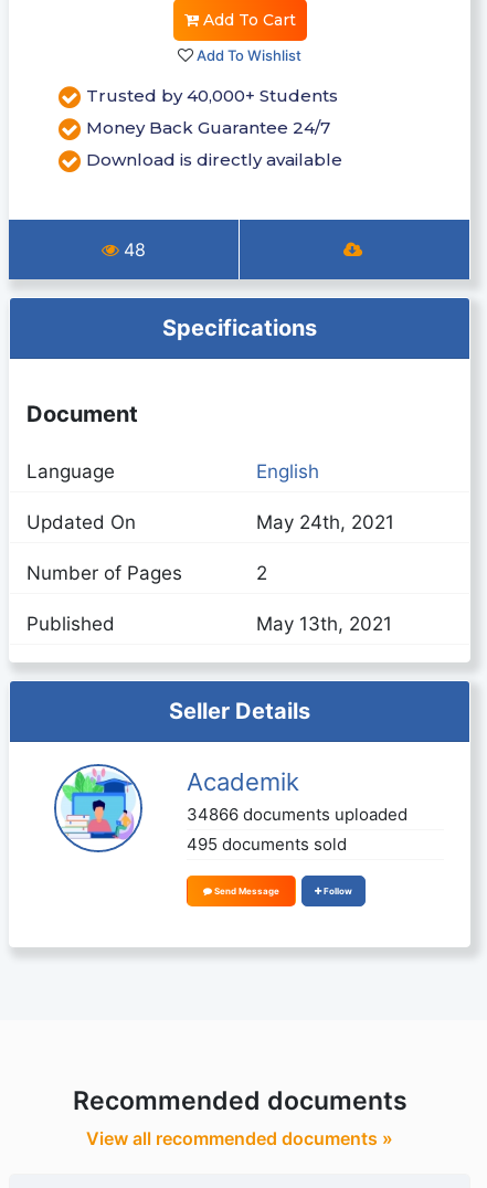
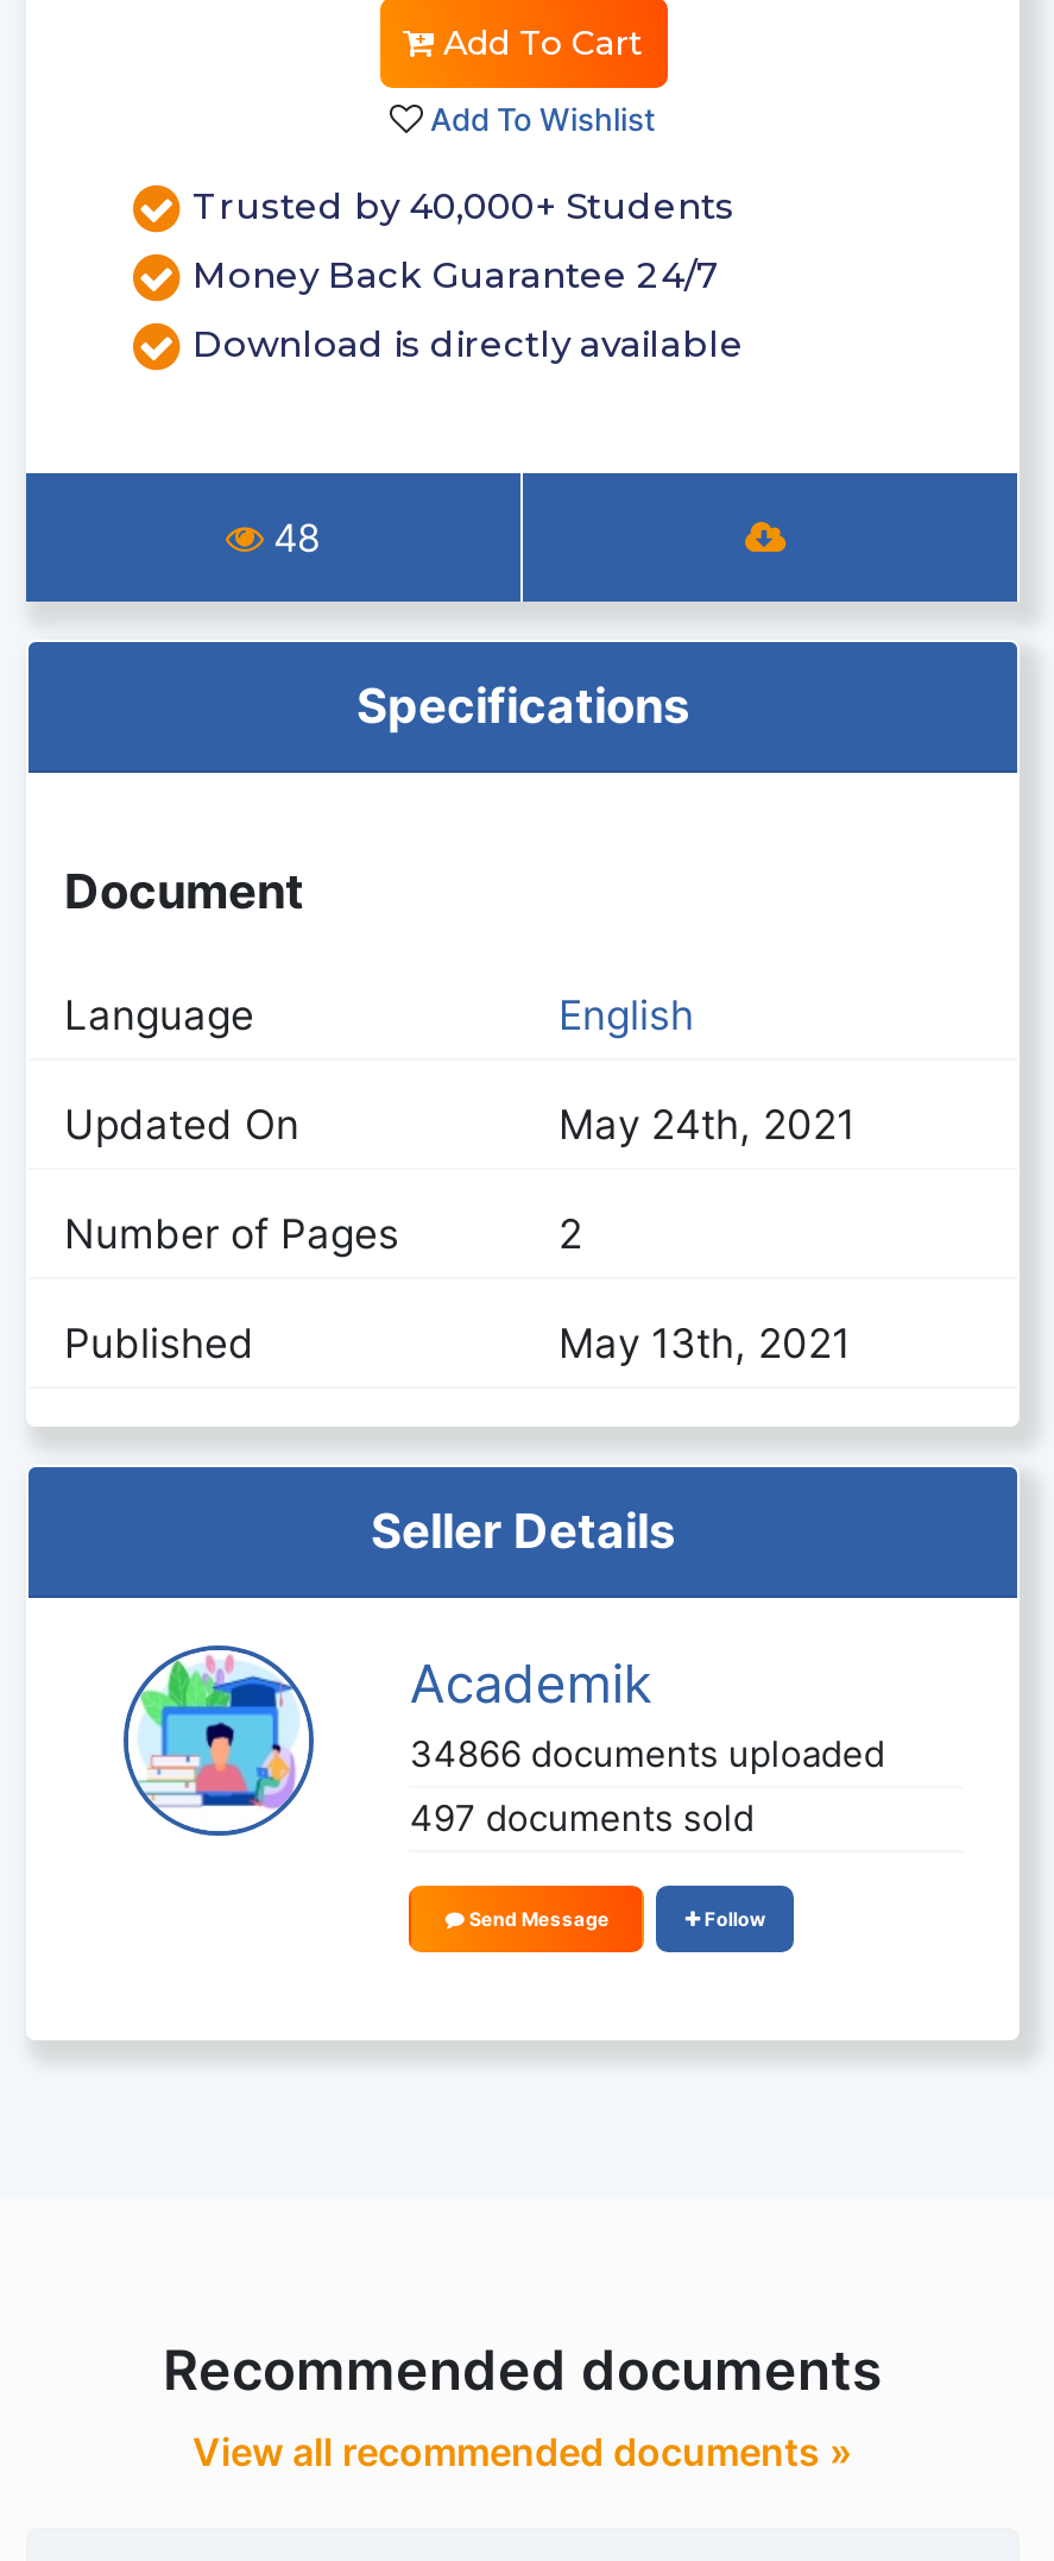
[187,834,347,855] 495 documents sold -> [409,1795,754,1840] 497 documents sold

